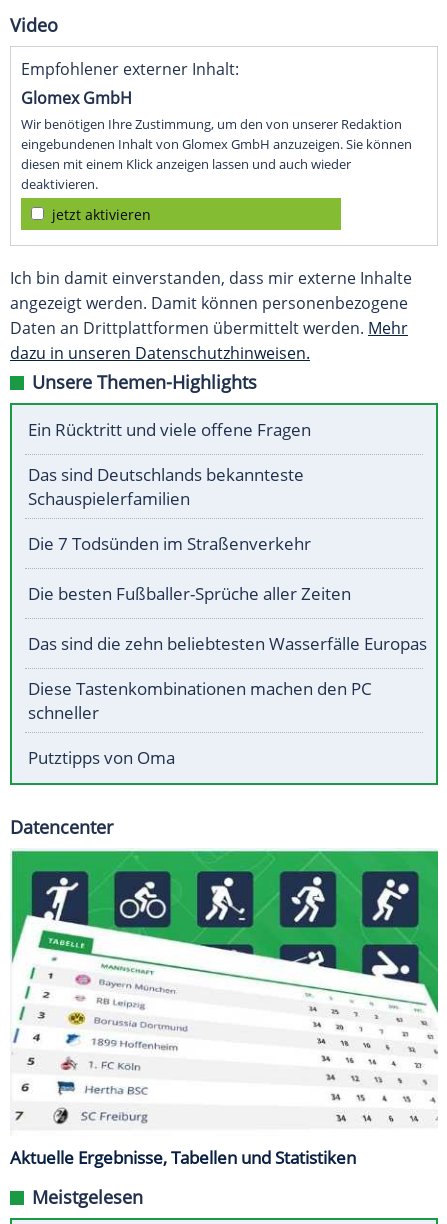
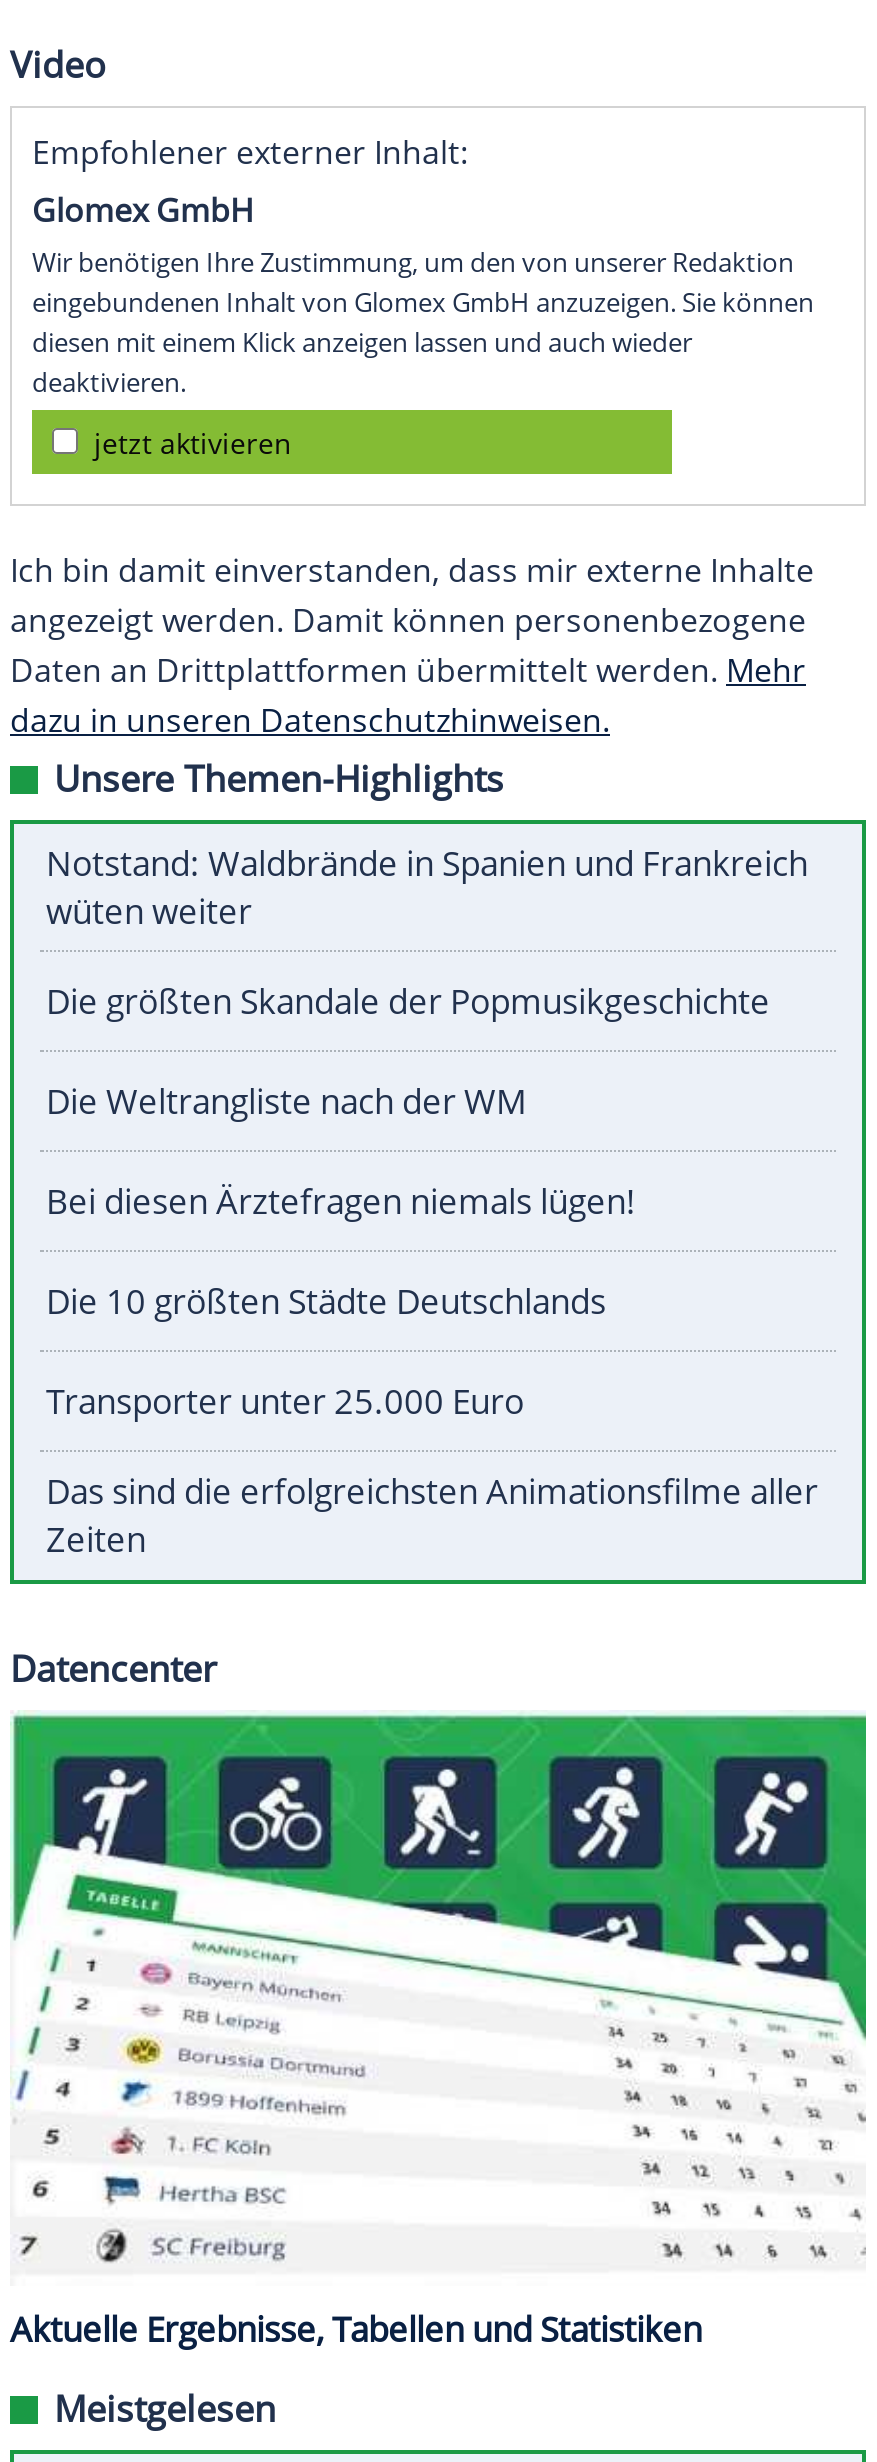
[28,418,311,441] Ein Rücktritt und viele offene Fragen -> [46,841,808,935] Notstand: Waldbrände in Spanien und Frankreich | wüten weiter
[28,463,304,510] Das sind Deutschlands bekannteste | Schauspielerfamilien -> [46,979,770,1025] Die größten Skandale der Popmusikgeschichte
[28,532,311,555] Die 7 Todsünden im Straßenverkehr -> [46,1079,526,1125] Die Weltrangliste nach der WM
[28,582,351,605] Die besten Fußballer-Sprüche aller Zeiten -> [46,1179,636,1225] Bei diesen Ärztefragen niemals lügen!
[28,632,427,655] Das sind die zehn beliebtesten Wasserfälle Europas -> [46,1279,606,1325] Die 10 größten Städte Deutschlands
[28,677,372,724] Diese Tastenkombinationen machen den PC | schneller -> [46,1379,524,1425] Transporter unter 25.000 Euro
[28,746,175,769] Putztipps von Oma -> [46,1469,818,1563] Das sind die erfolgreichsten Animationsfilme aller | Zeiten

